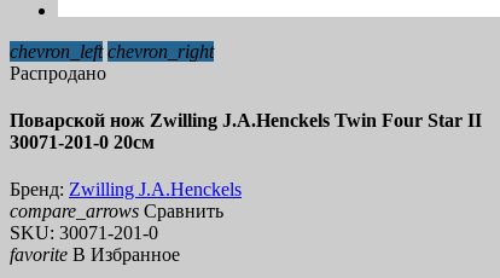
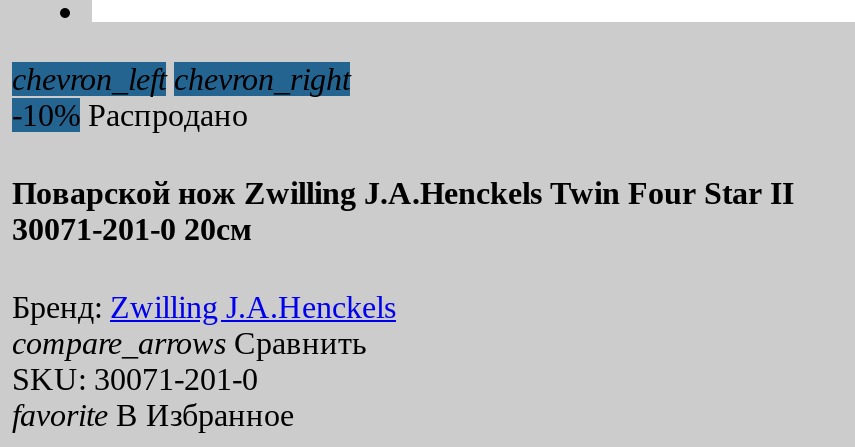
[10,63,106,83] Распродано -> [12,98,248,132] -10% Распродано

